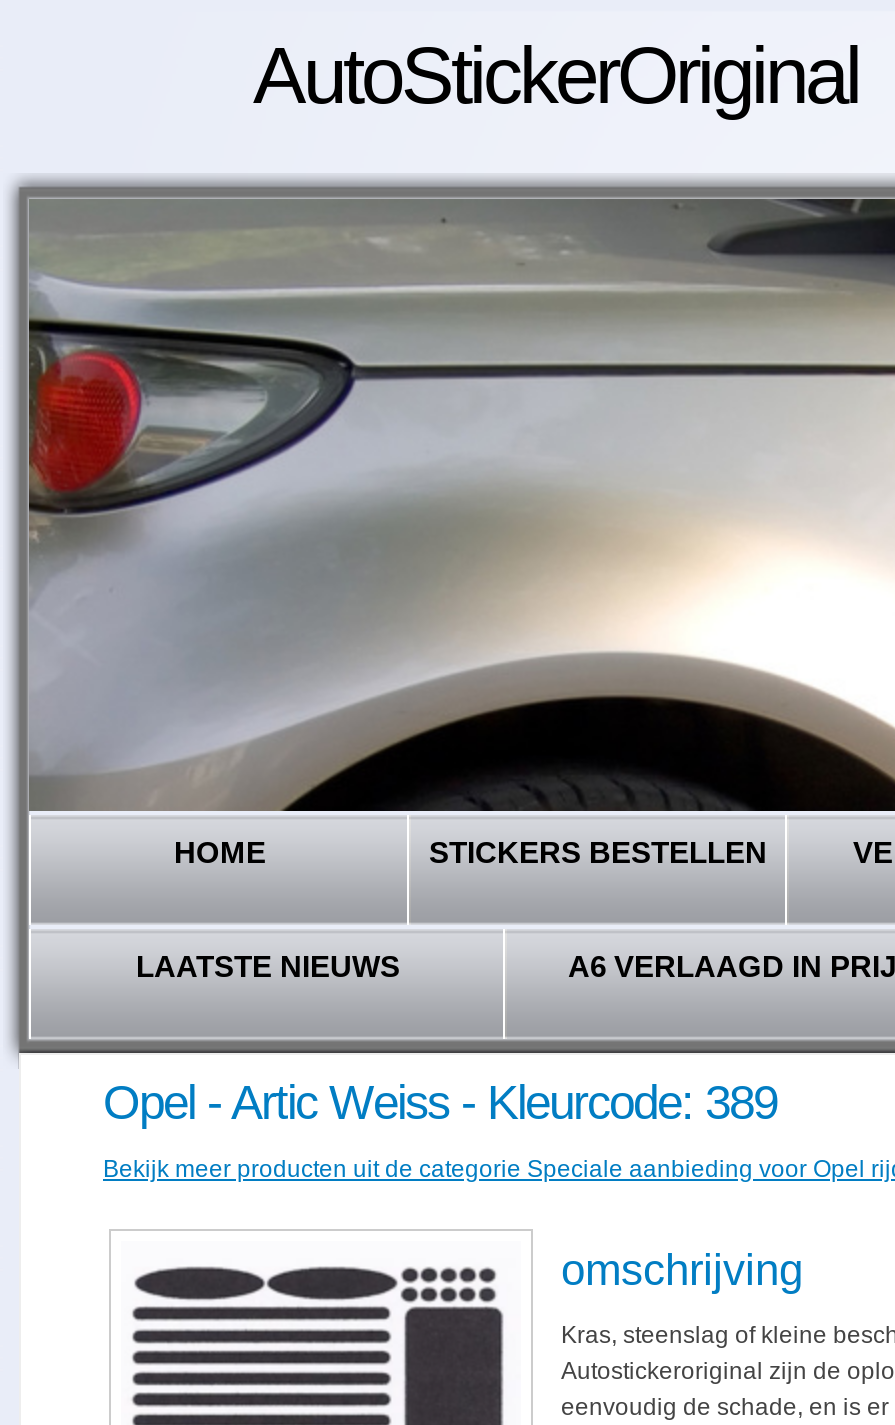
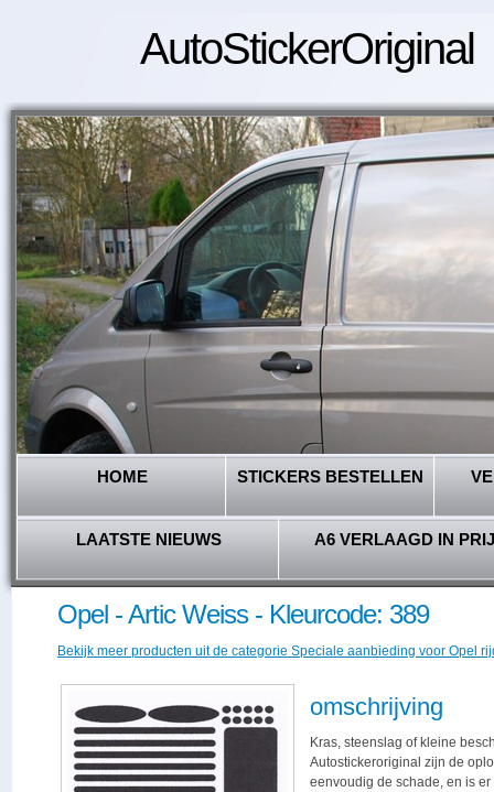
[27,199,889,811] [image] -> [17,116,491,454] [image]

